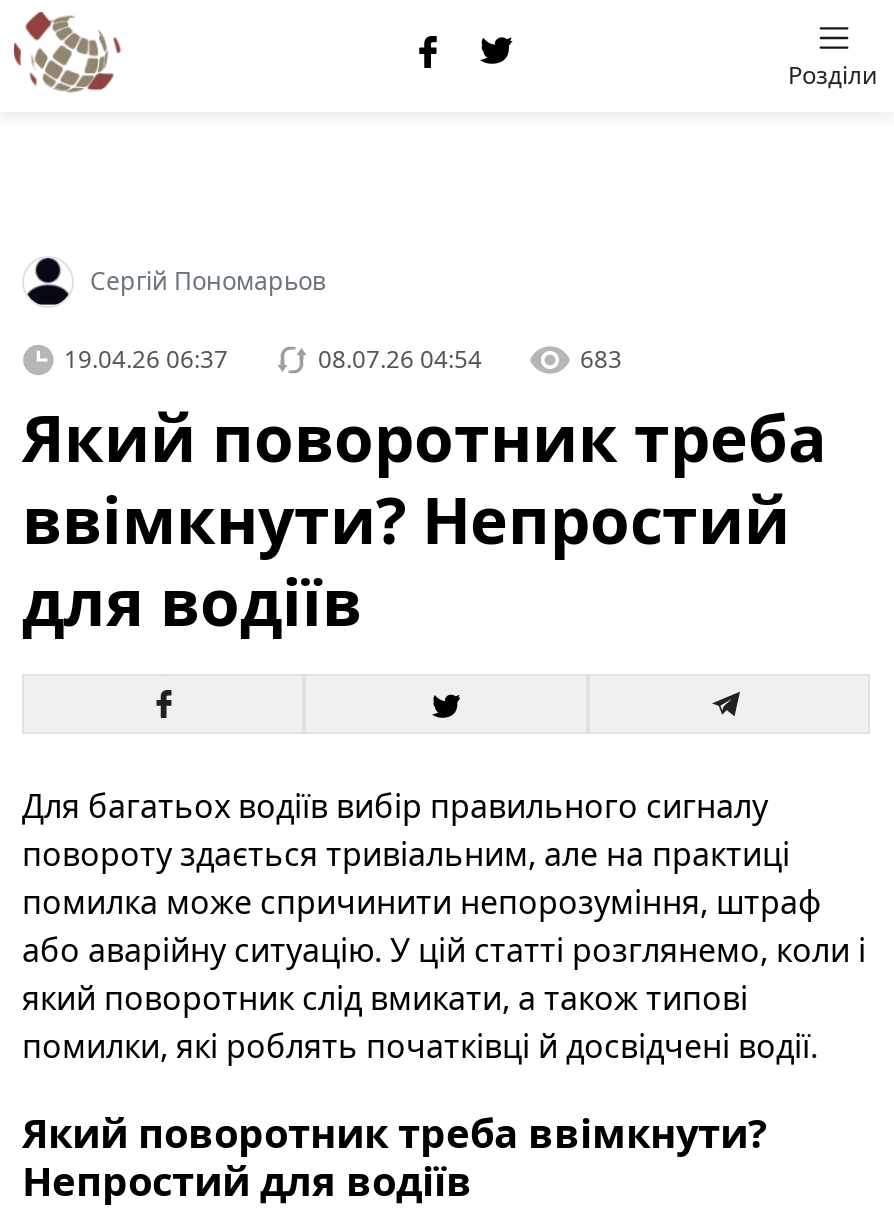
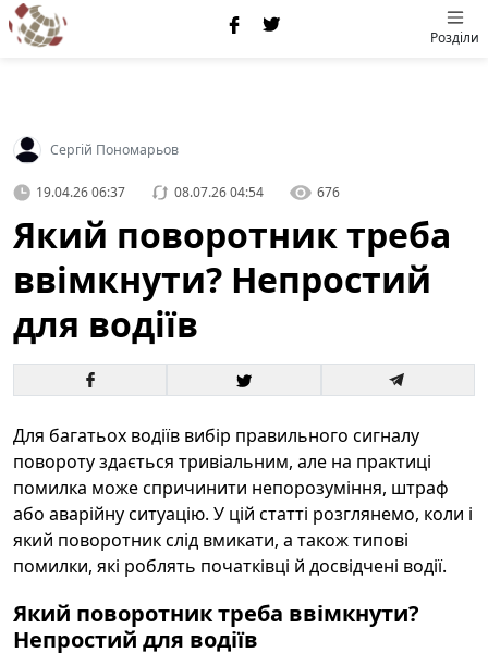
[580,342,622,376] 683 -> [317,183,340,201] 676

